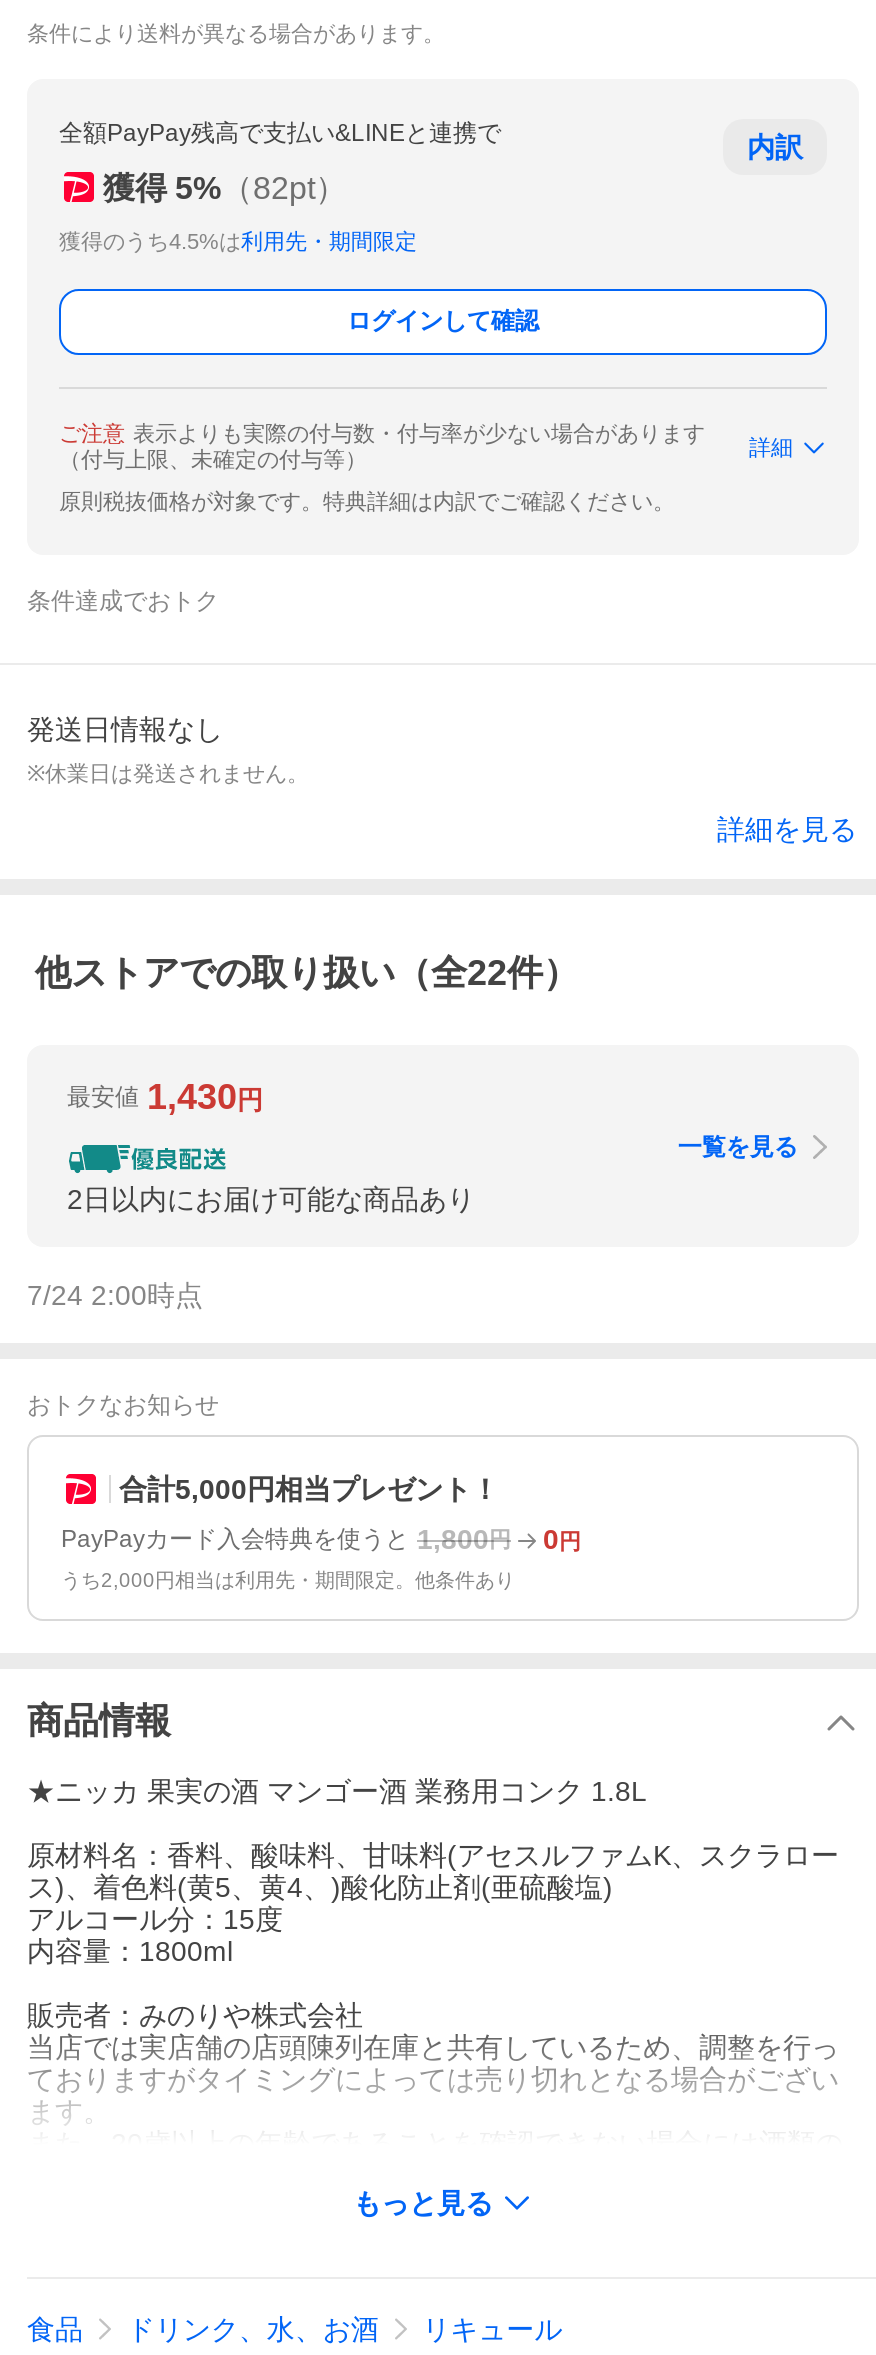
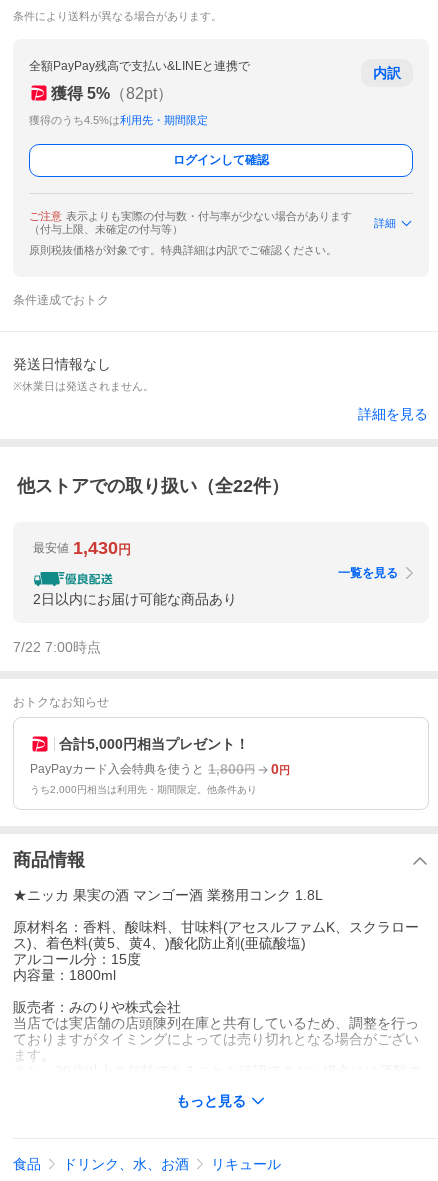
[27,1280,203,1312] 7/24 2:00時点 -> [13,639,101,655] 7/22 7:00時点

